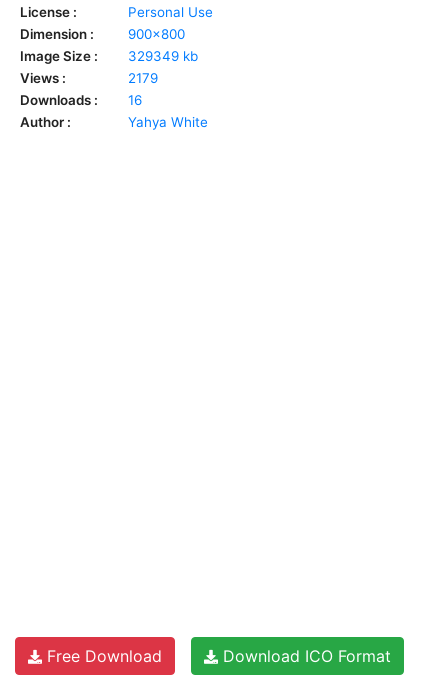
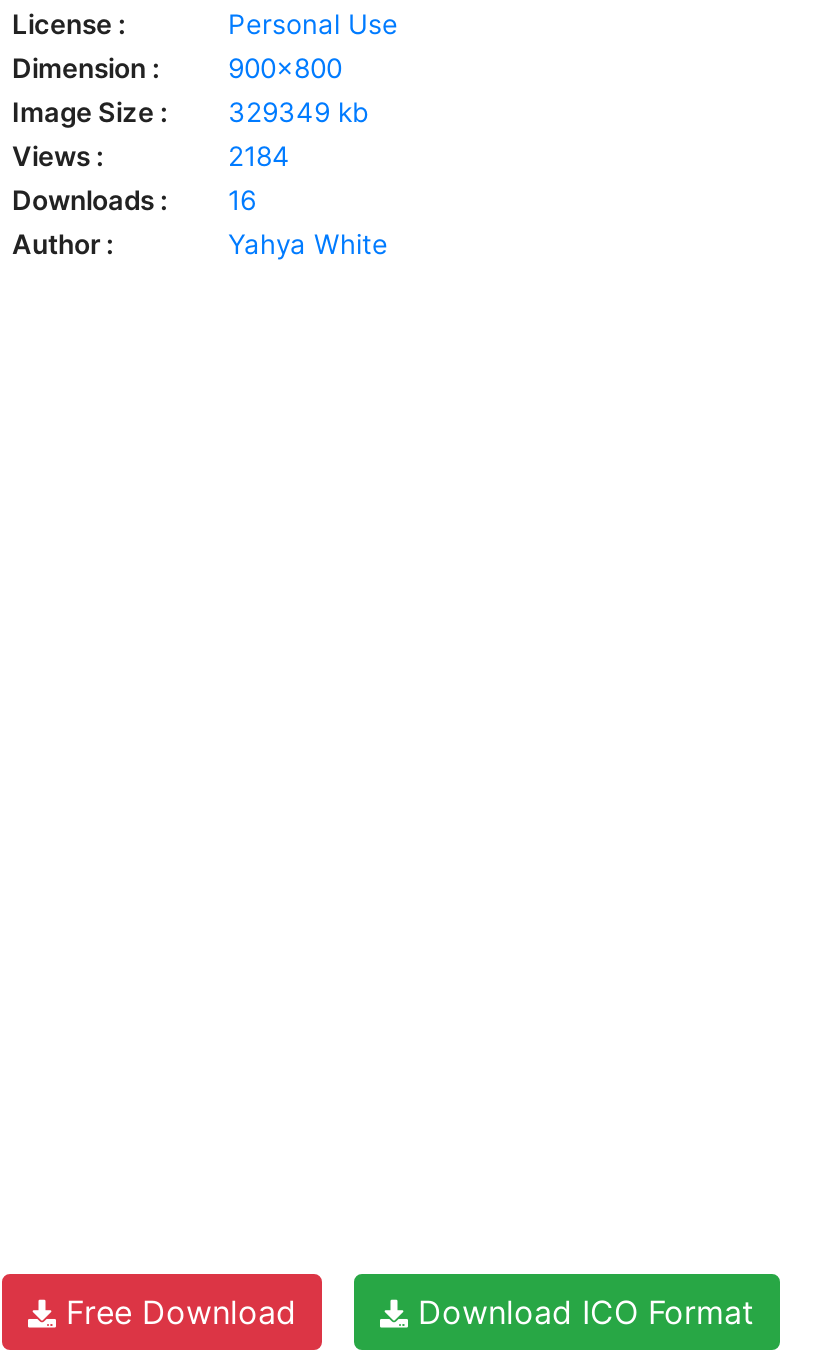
[128,70,158,86] 2179 -> [228,140,290,172] 2184

